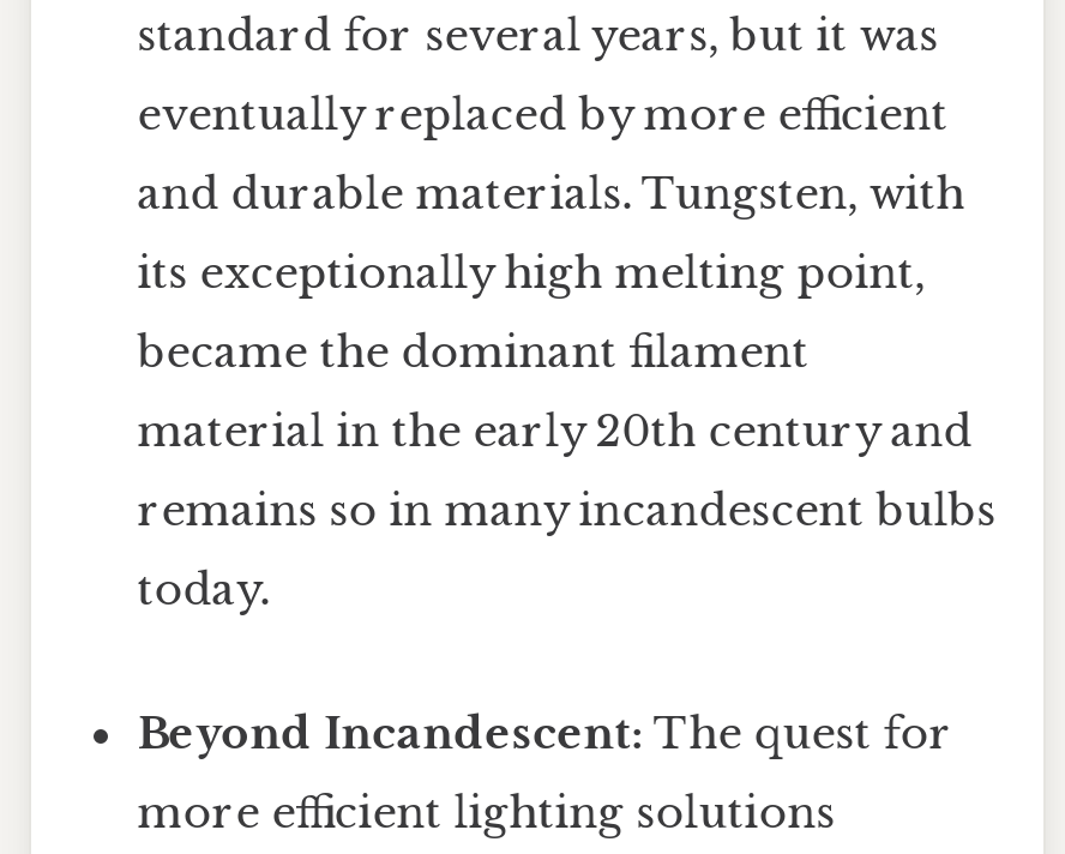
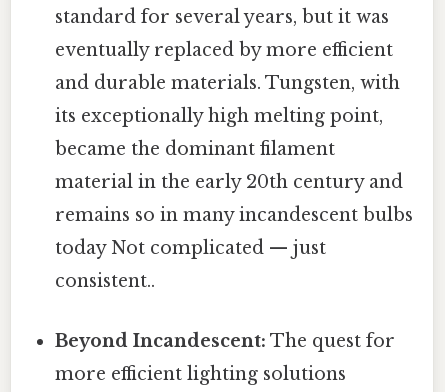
[137,565,269,617] today. -> [55,237,326,292] today Not complicated — just | consistent..

